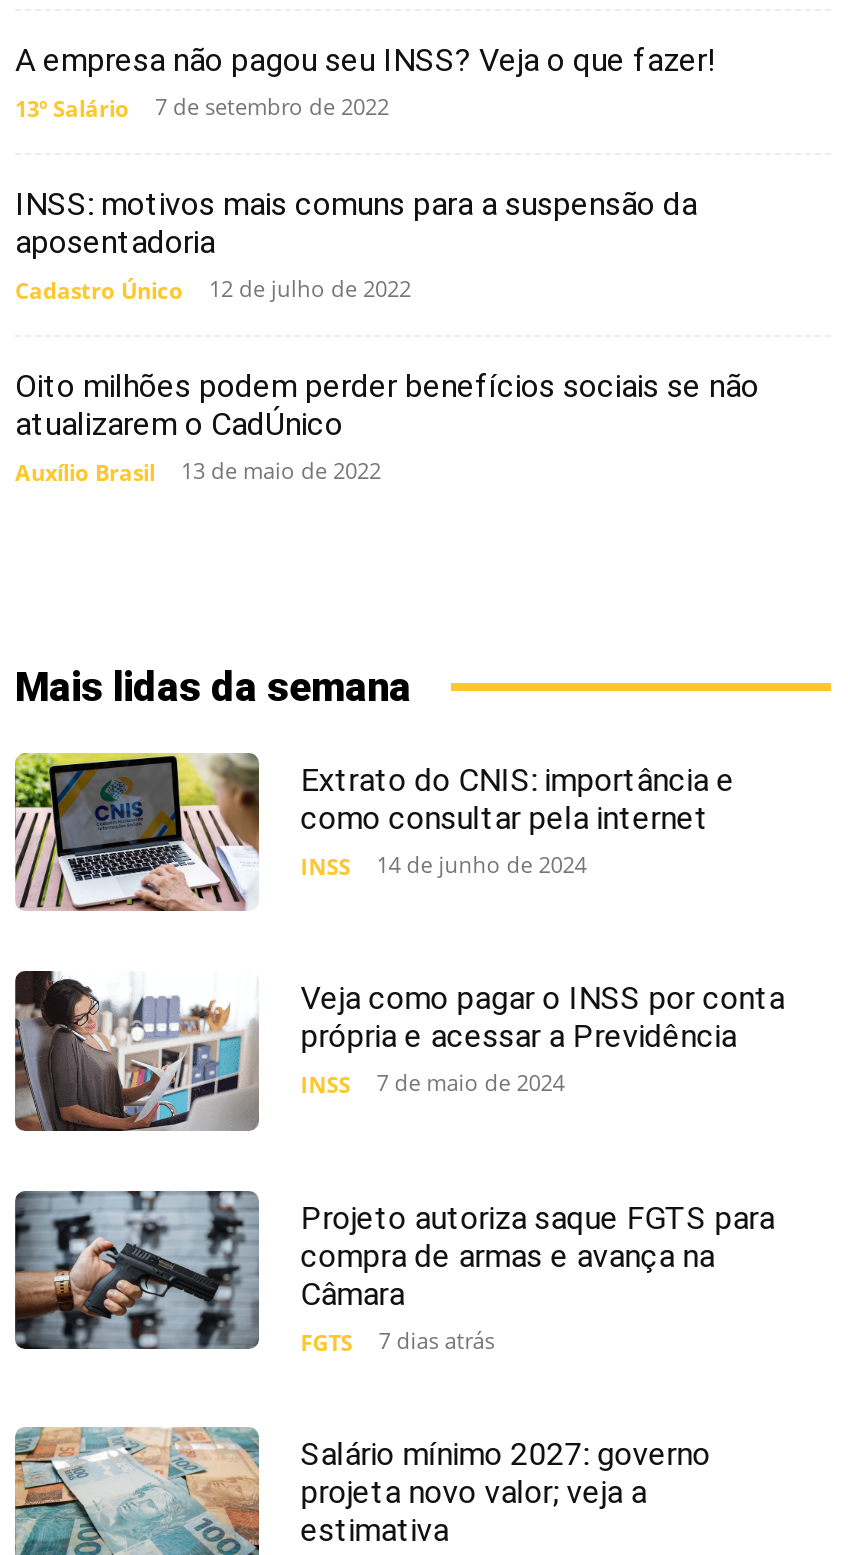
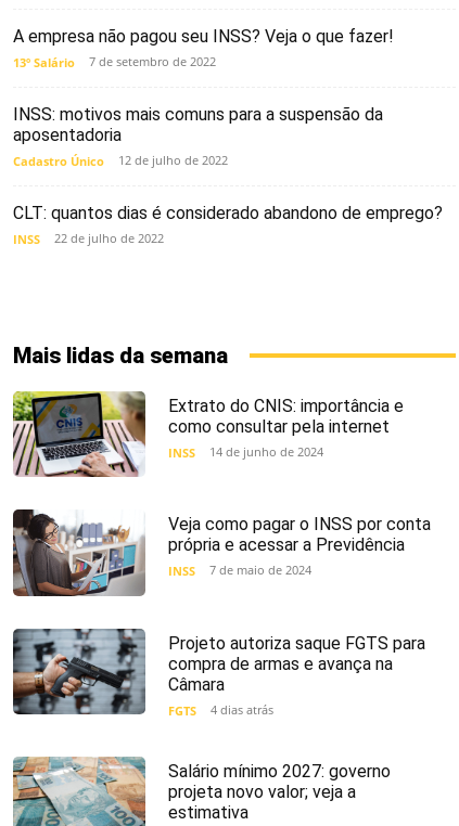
[15,366,759,486] Oito milhões podem perder benefícios sociais se não | atualizarem o CadÚnico | Auxílio Brasil | 13 de maio de 2022 -> [13,202,443,247] CLT: quantos dias é considerado abandono de emprego? | INSS | 22 de julho de 2022
[301,1325,495,1357] FGTS 7 dias atrás -> [168,701,273,718] FGTS 4 dias atrás

